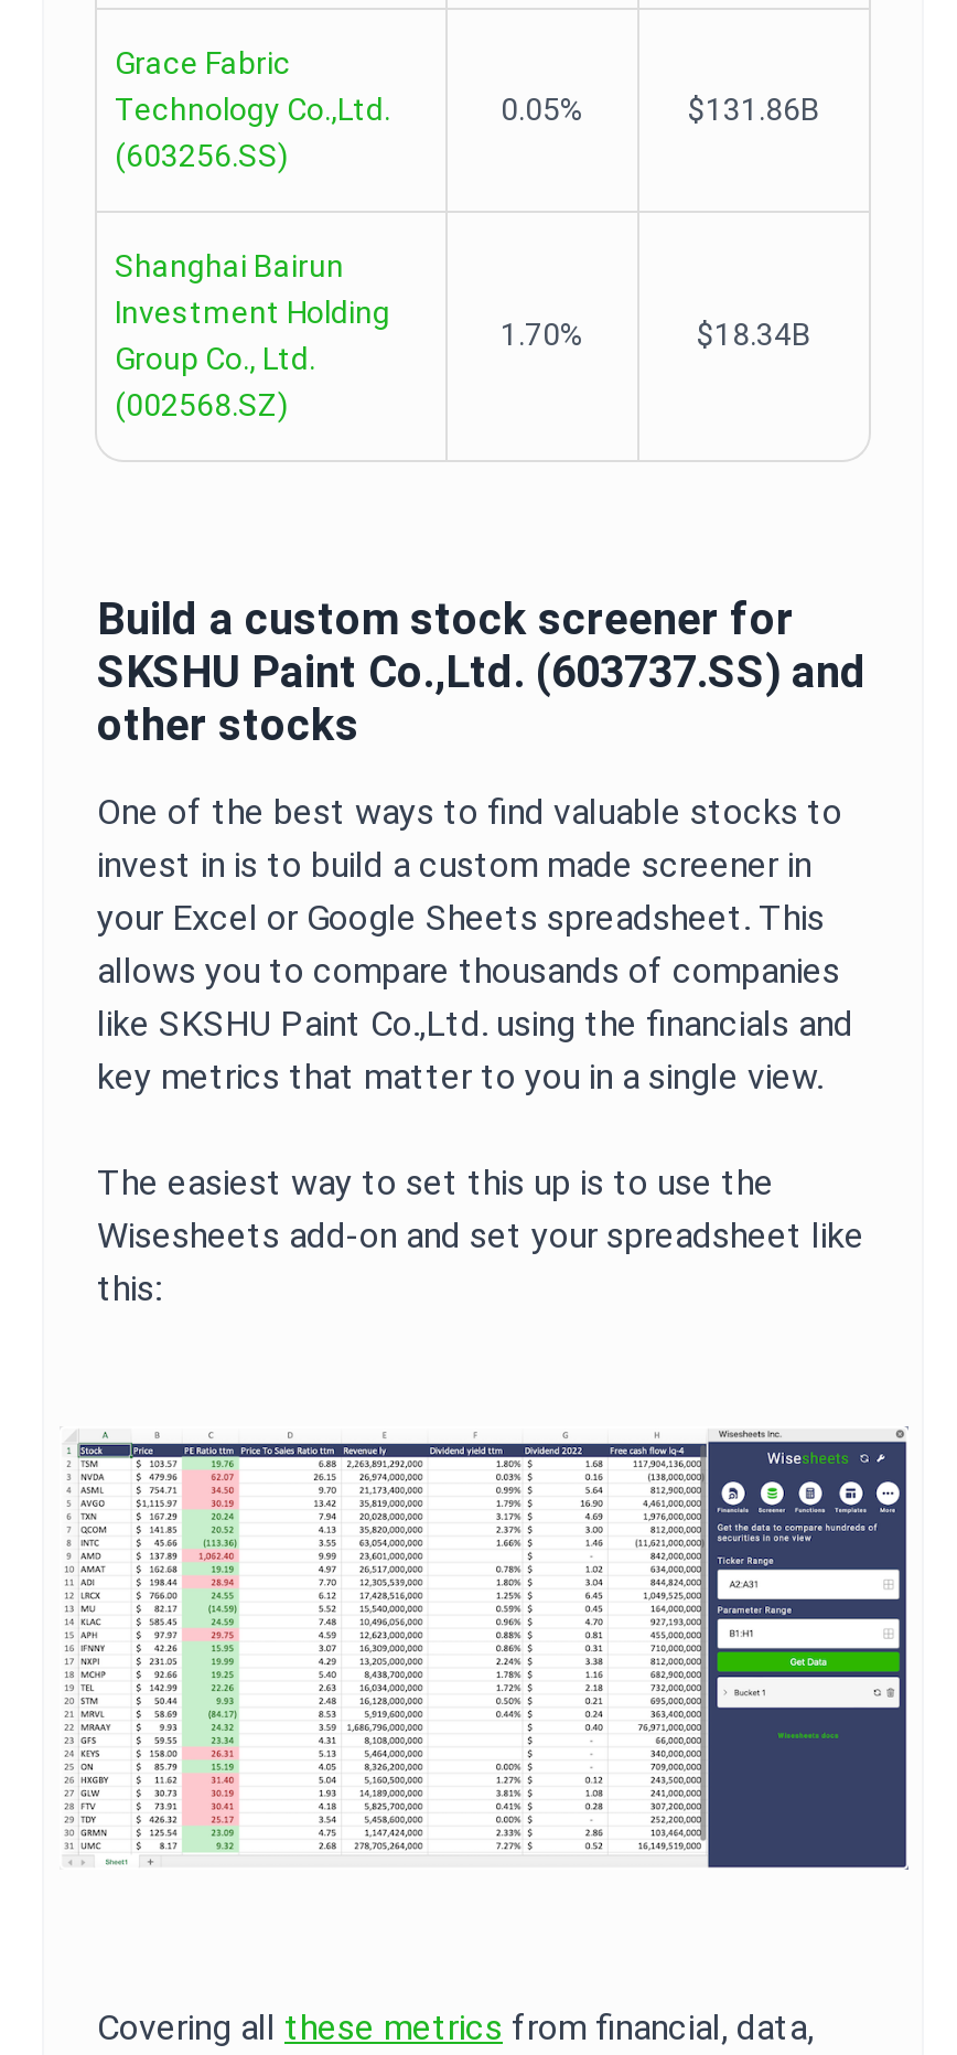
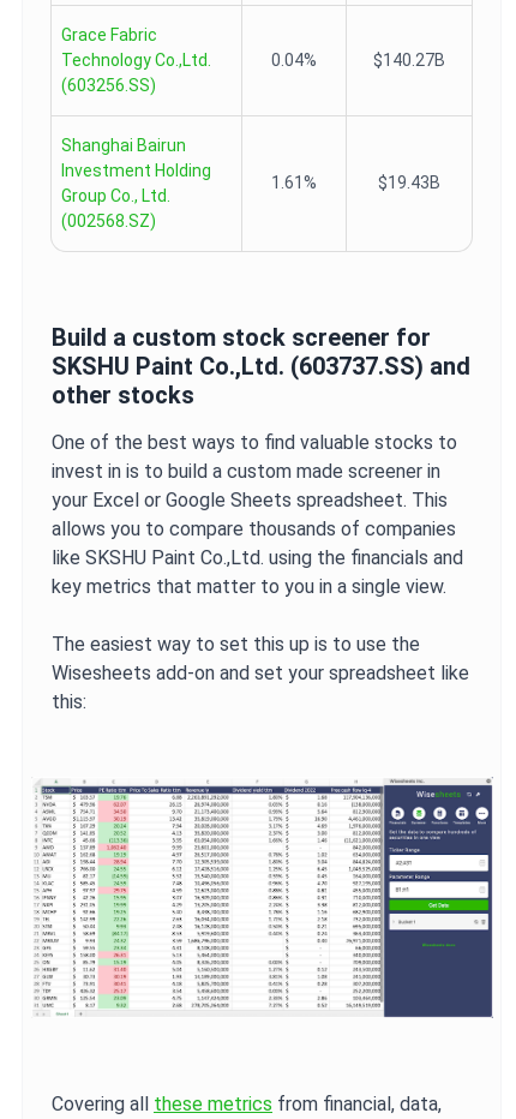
[501,92,820,127] 0.05% | $131.86B -> [271,50,445,70] 0.04% | $140.27B
[501,317,811,352] 1.70% | $18.34B -> [271,173,440,192] 1.61% | $19.43B

